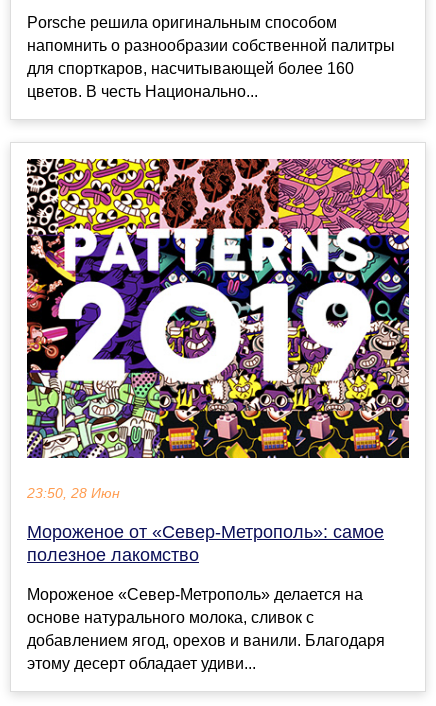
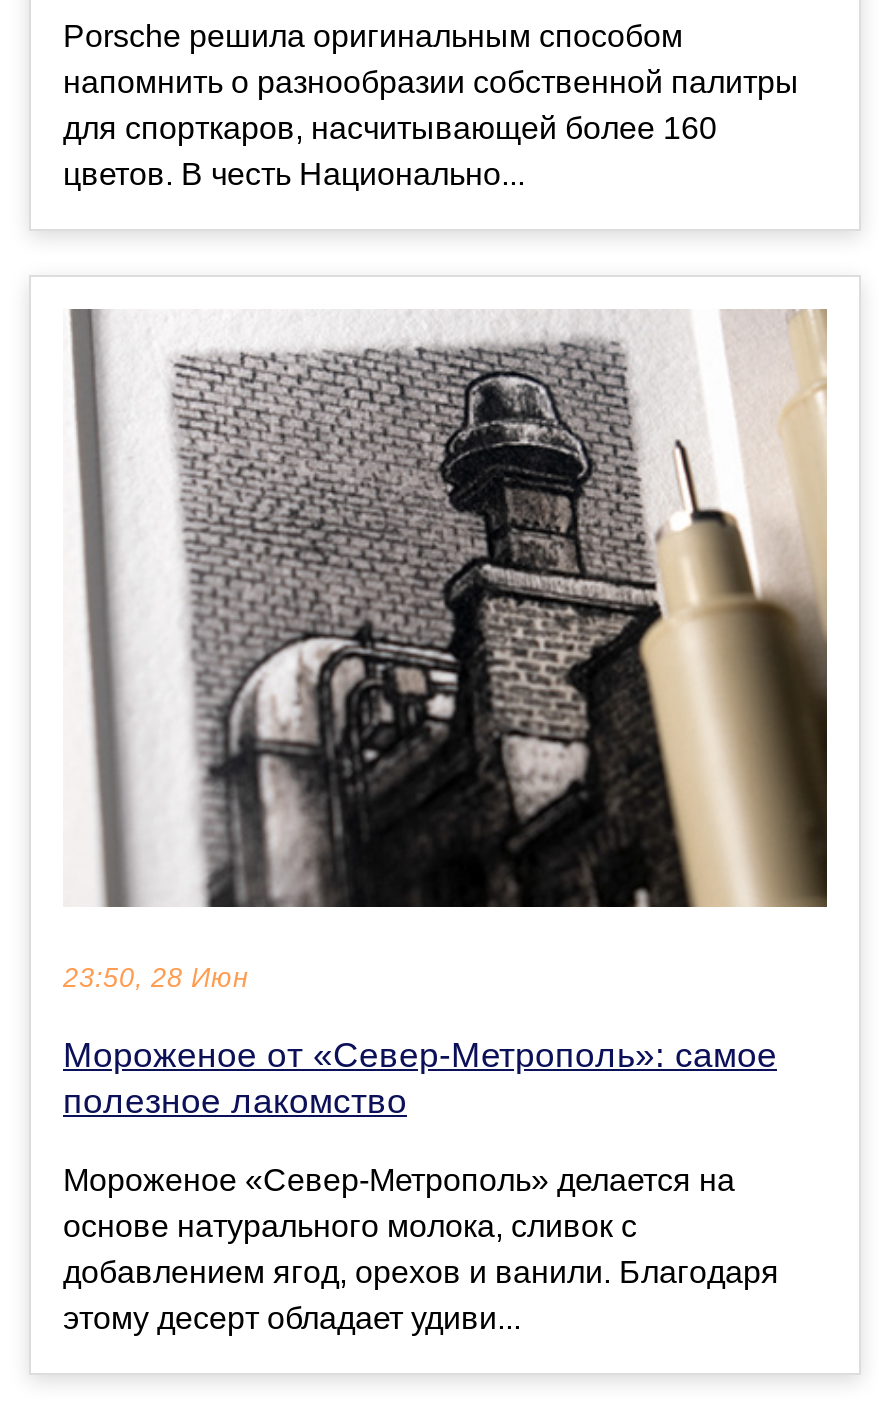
[26,158,410,459] [image] -> [63,309,829,909] [image]

